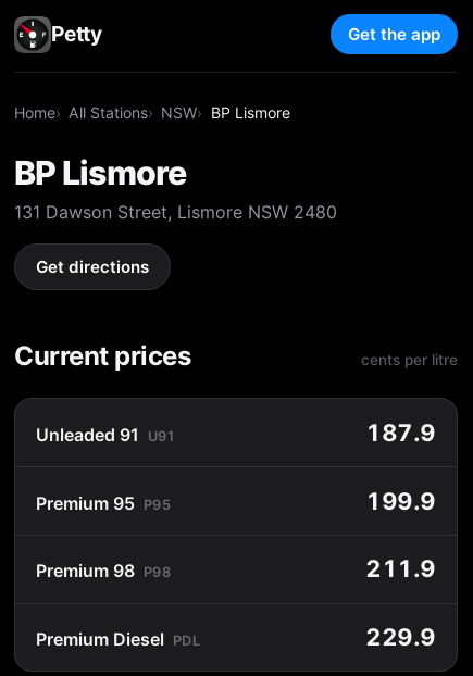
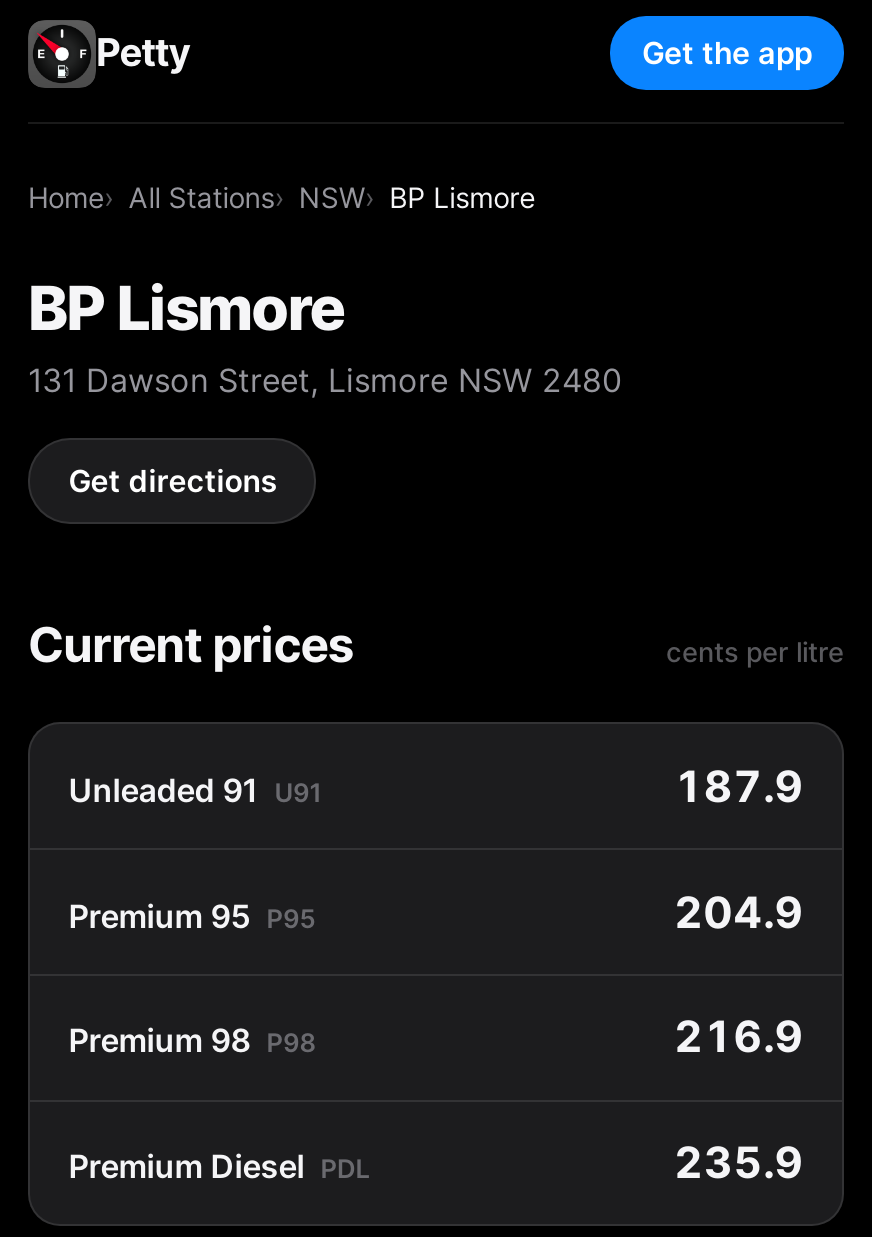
[365,486,436,515] 199.9 -> [674,885,804,937] 204.9
[365,555,436,583] 211.9 -> [674,1011,804,1063] 216.9
[365,623,436,651] 229.9 -> [674,1136,804,1188] 235.9

